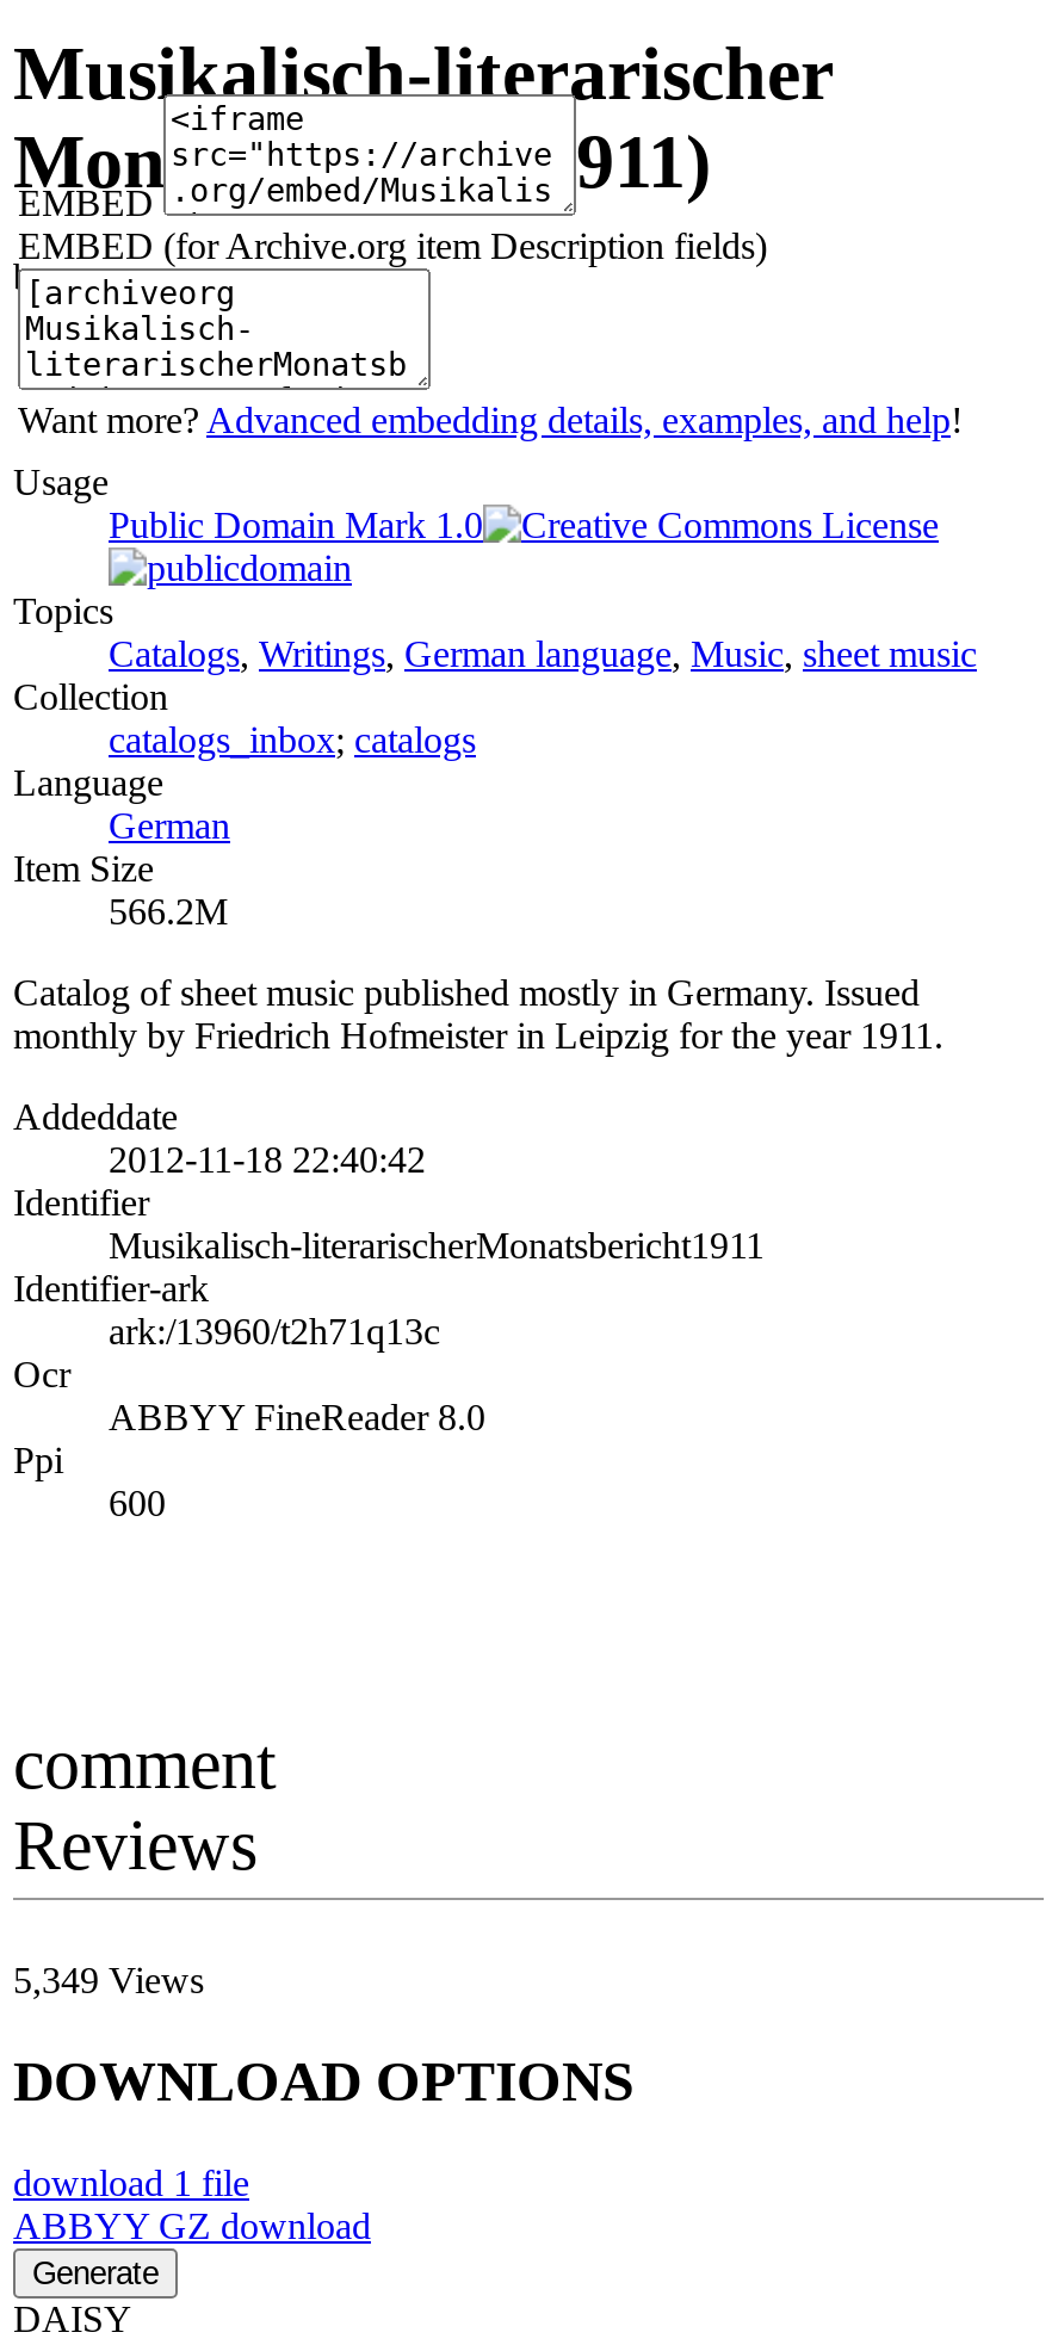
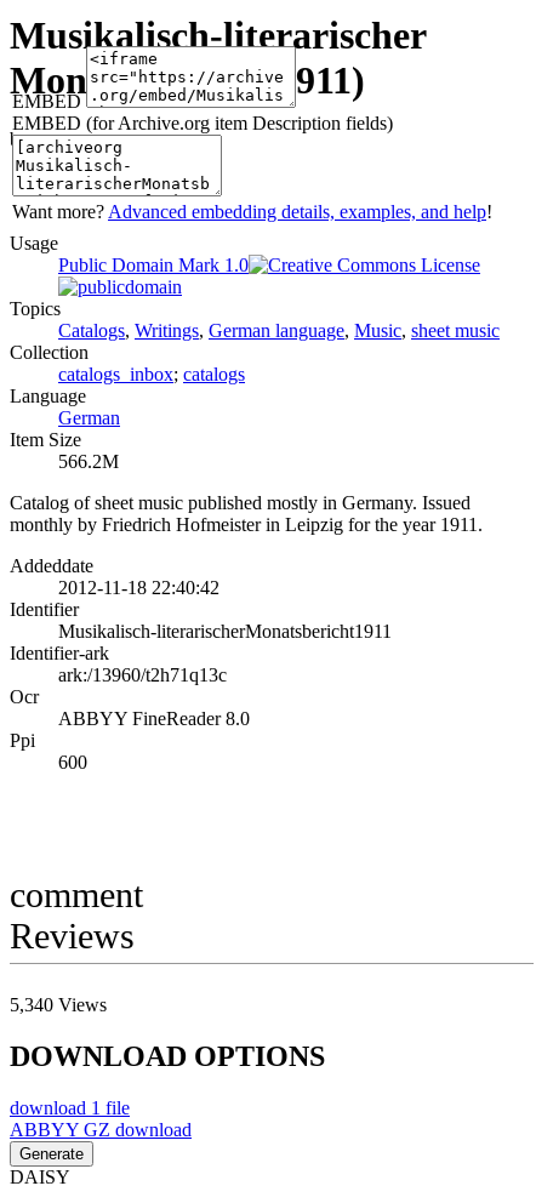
[13,1960,204,2001] 5,349 Views -> [10,995,107,1015] 5,340 Views

